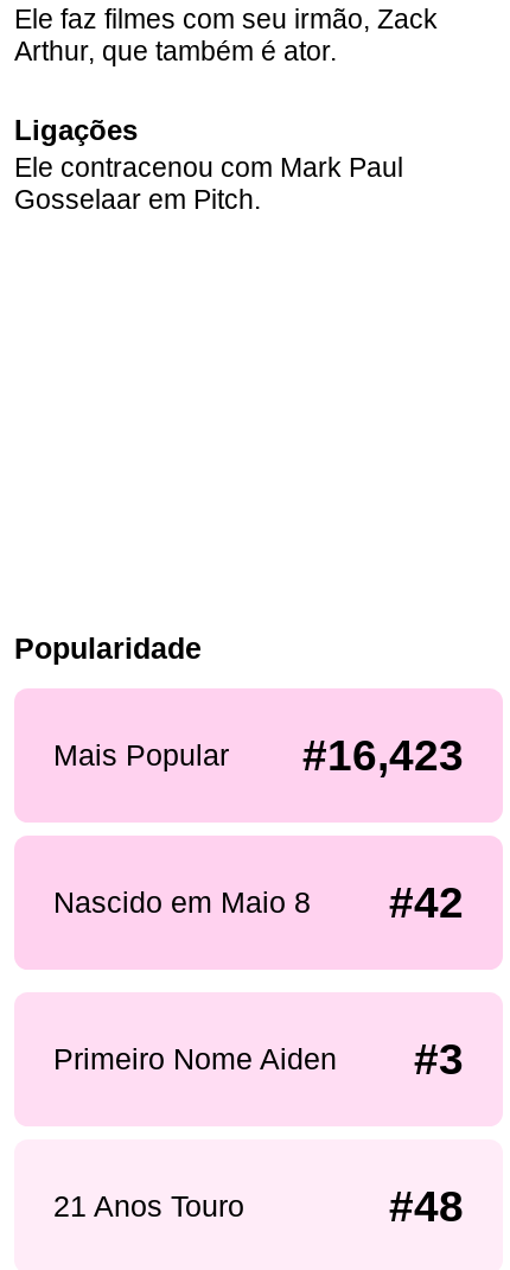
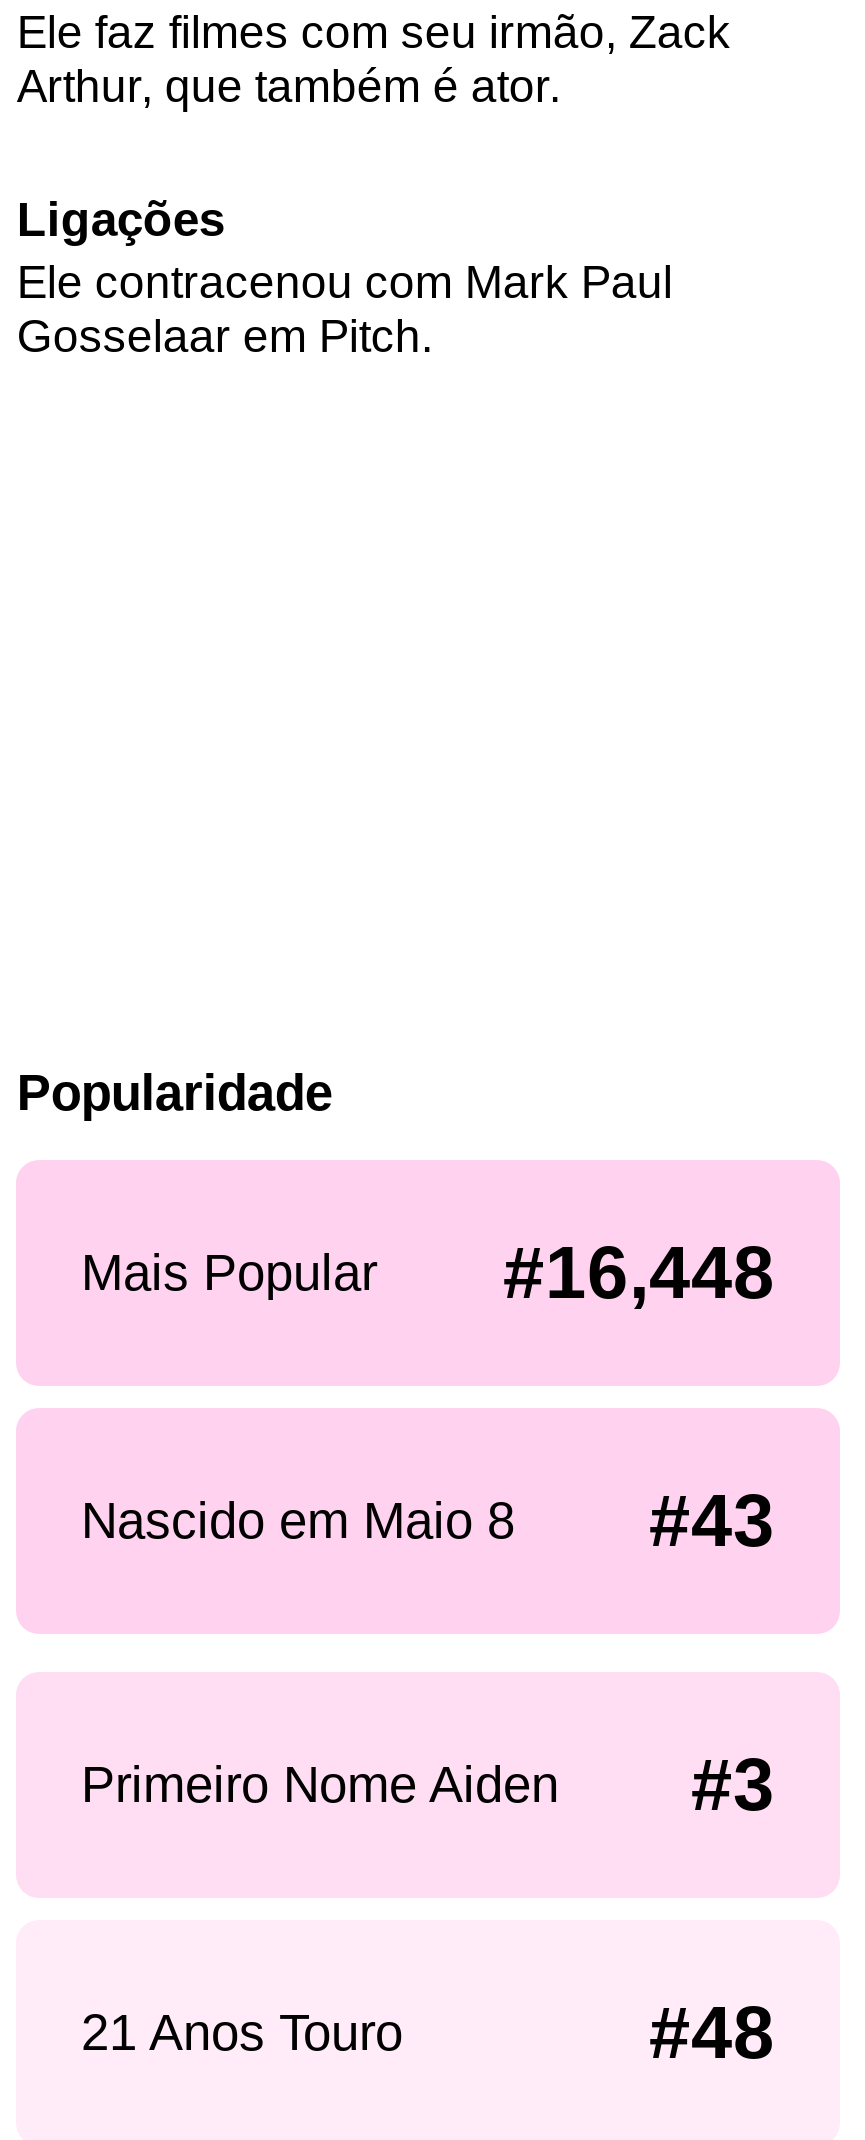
[303,731,464,780] #16,423 -> [503,1232,775,1314] #16,448
[390,879,464,927] #42 -> [649,1481,775,1563] #43

